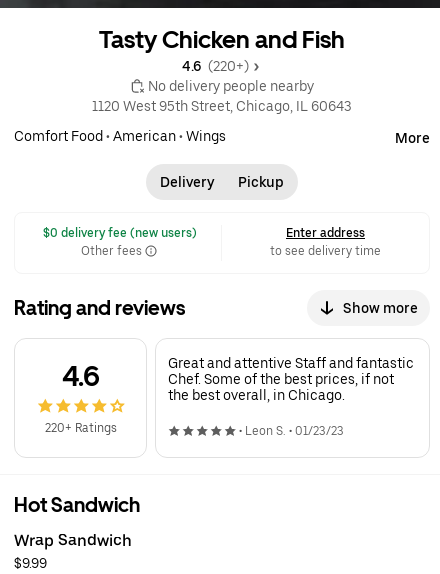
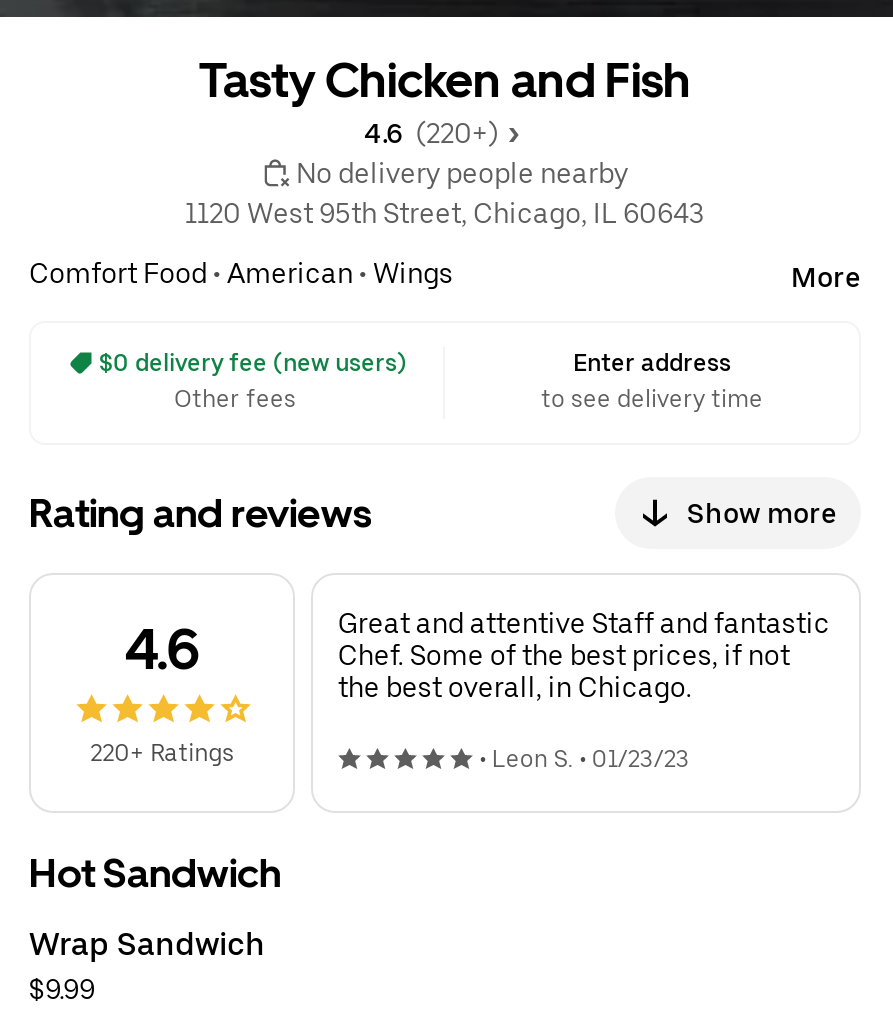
[160,174,284,190] Delivery | Pickup -> none

